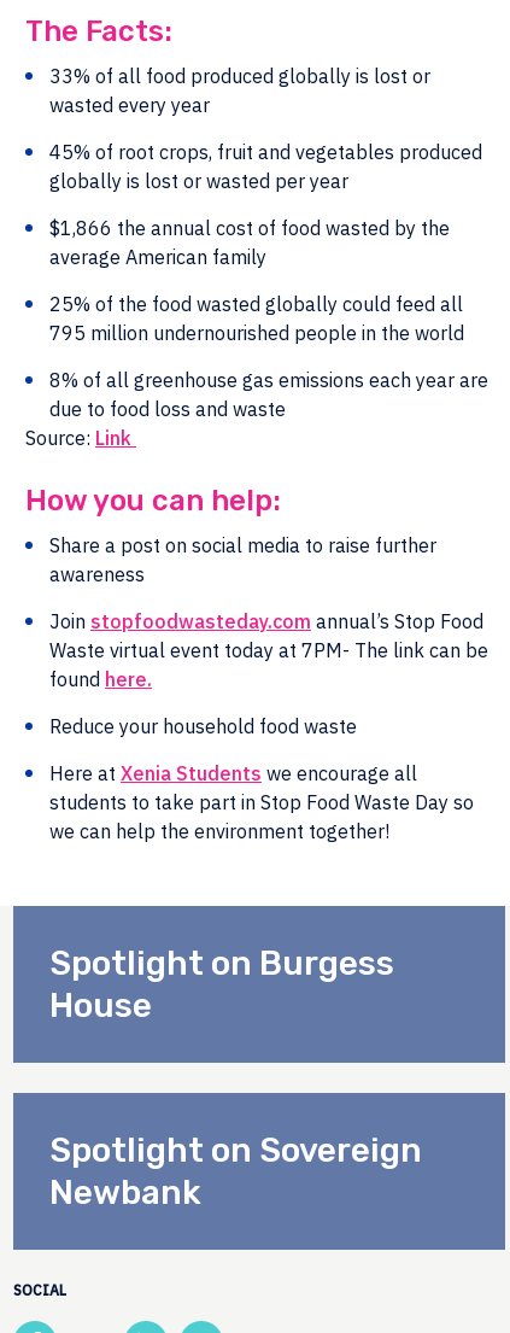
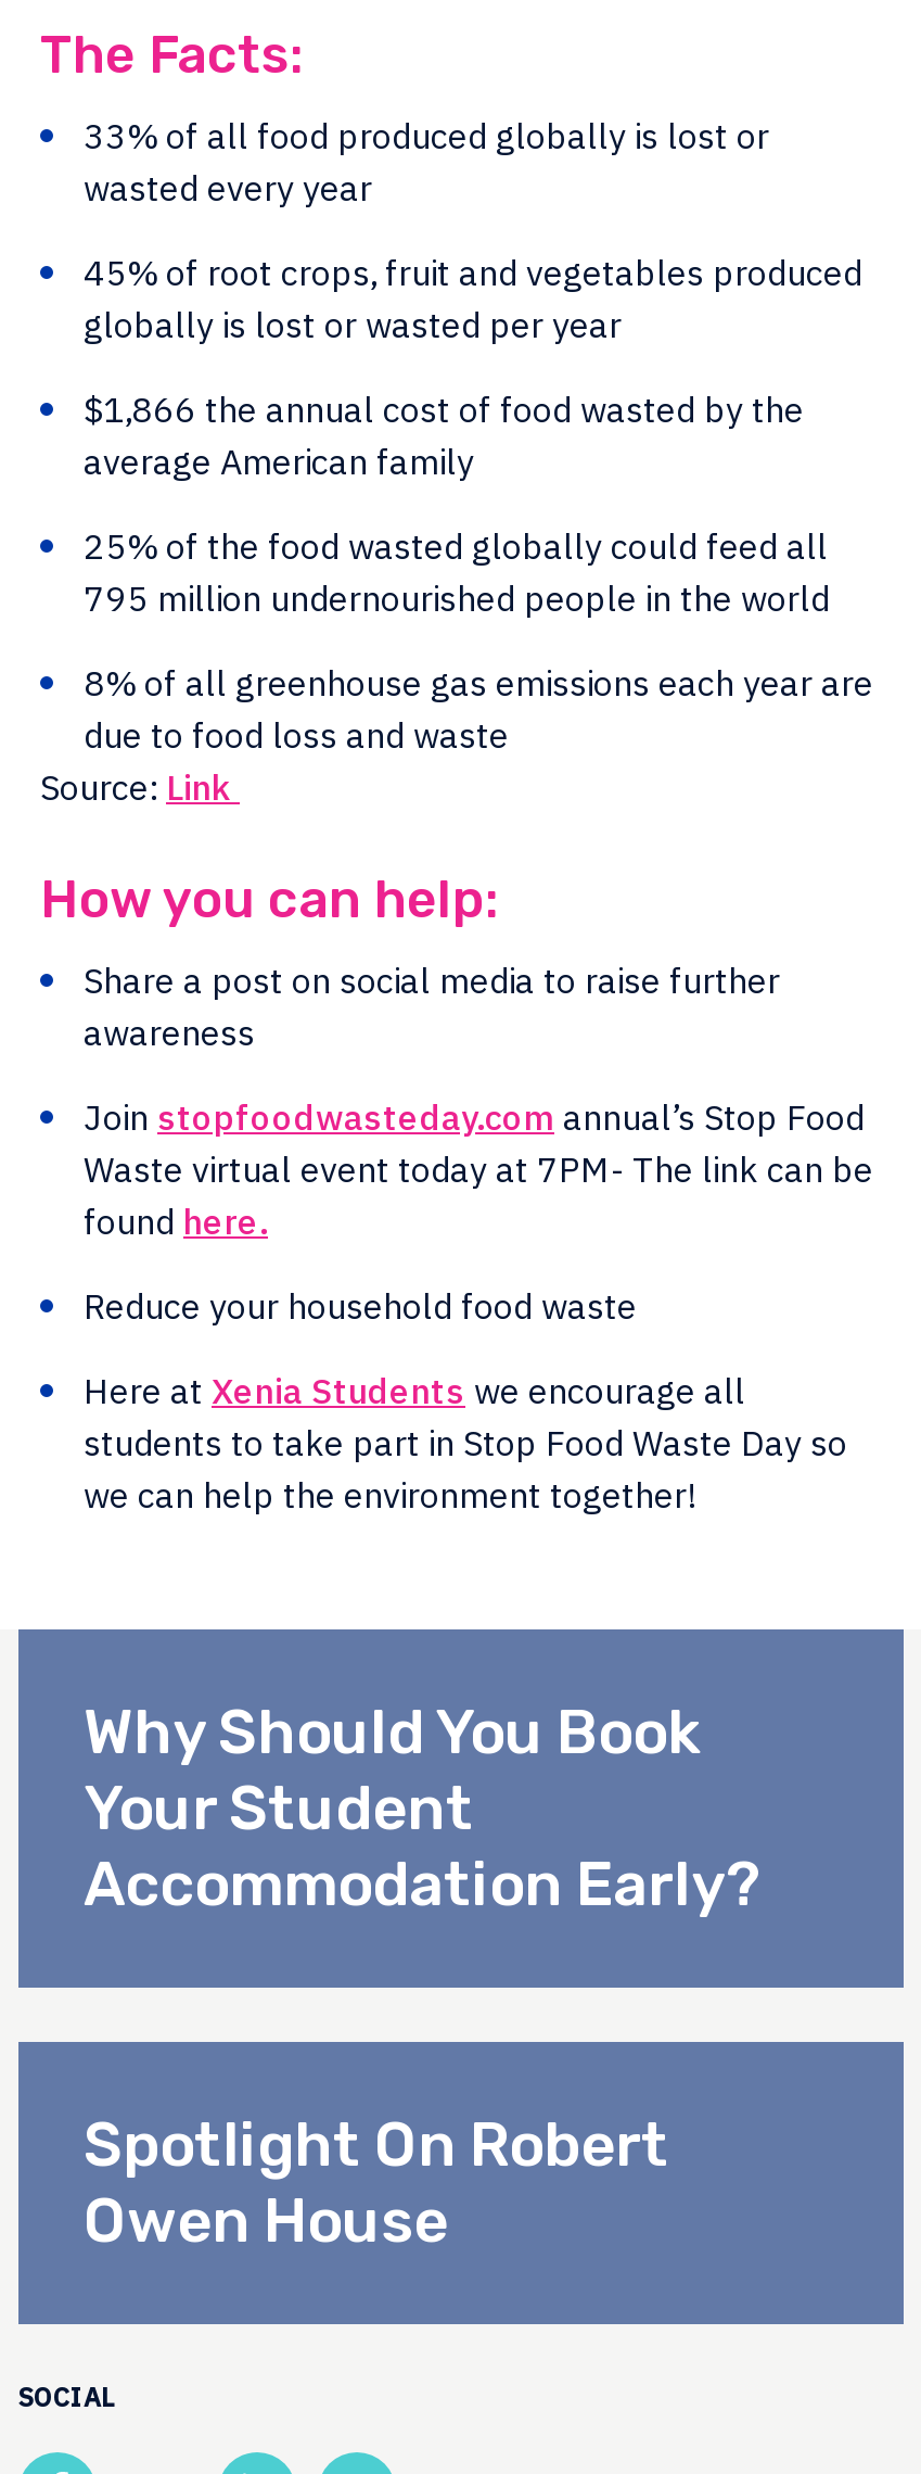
[49,944,394,1026] Spotlight on Burgess | House -> [84,1697,760,1921] Why Should You Book | Your Student | Accommodation Early?
[49,1131,422,1213] Spotlight on Sovereign | Newbank -> [84,2110,669,2257] Spotlight On Robert | Owen House

